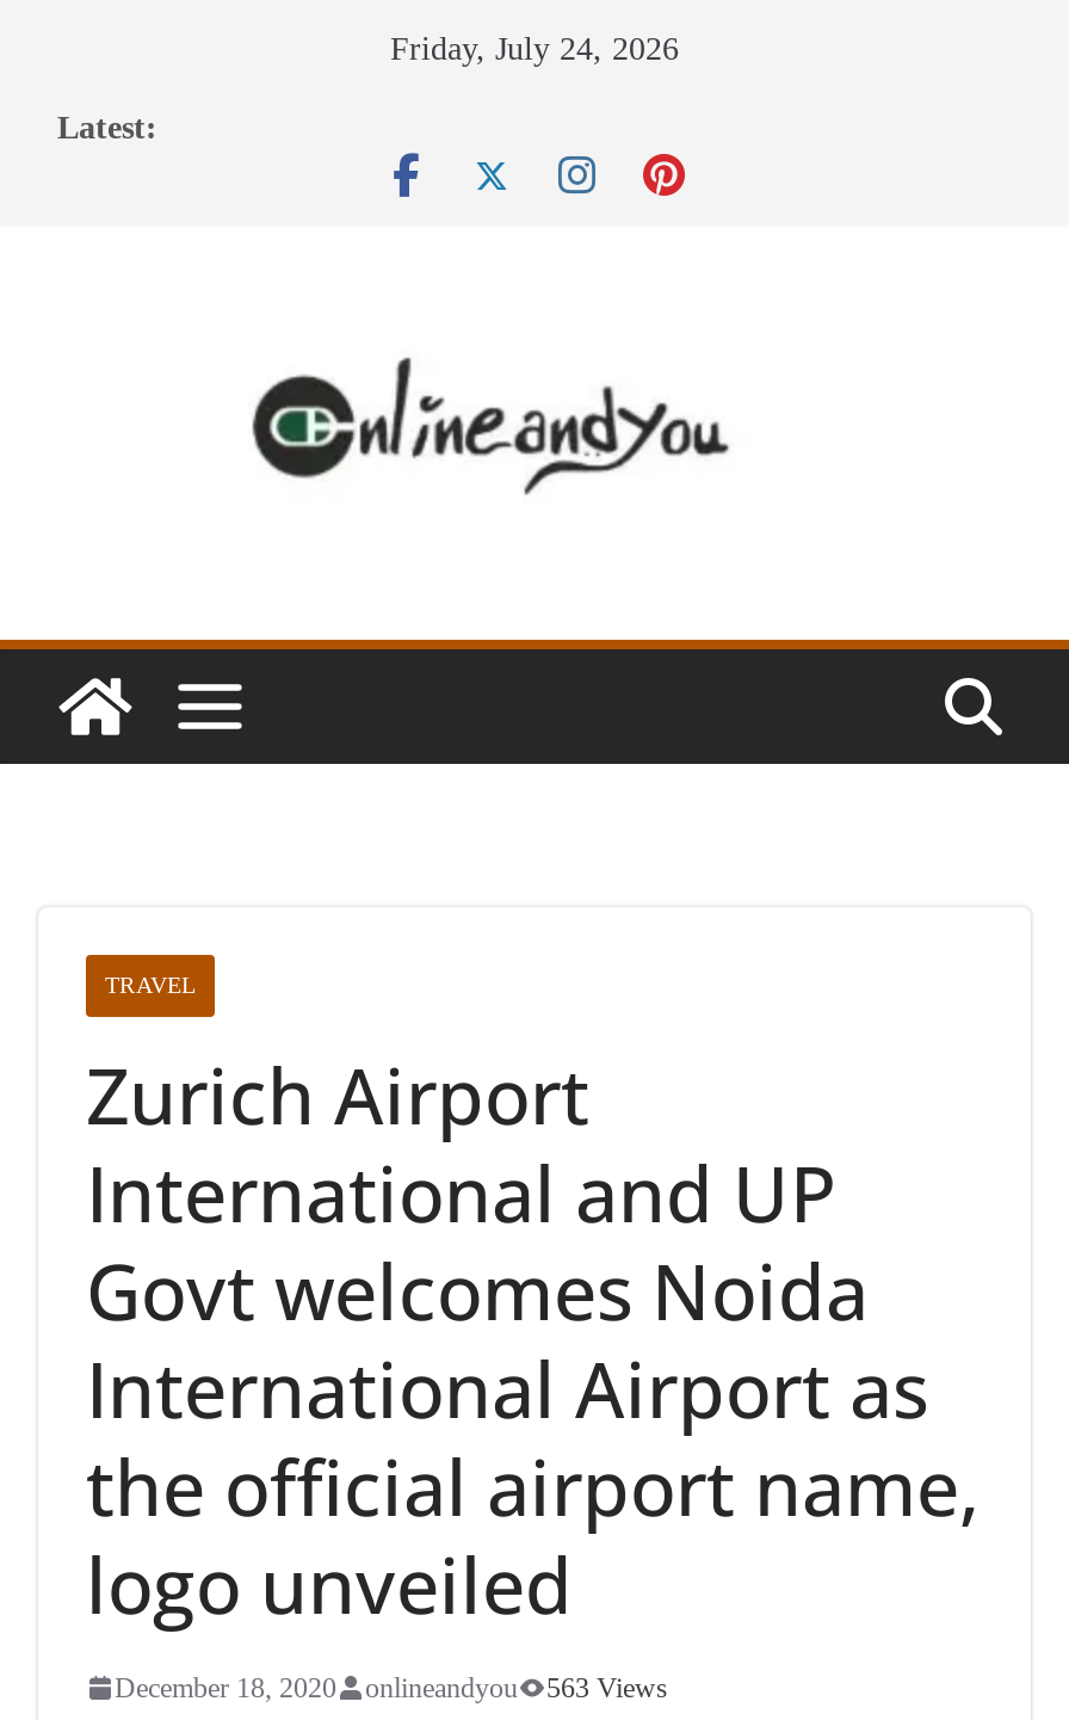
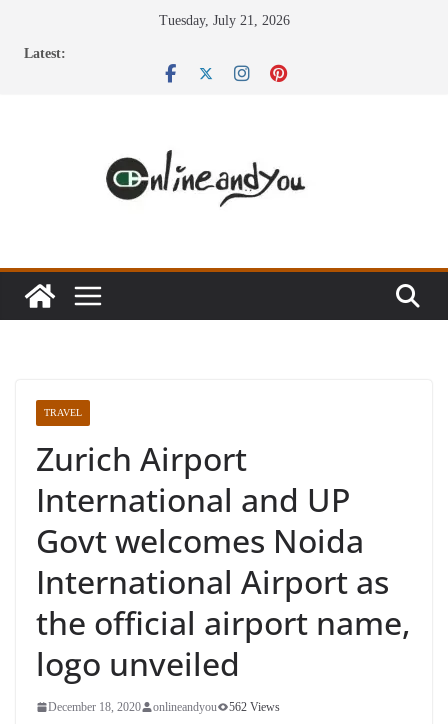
[390,31,679,67] Friday, July 24, 2026 -> [158,13,289,28] Tuesday, July 21, 2026
[115,1671,668,1704] December 18, 2020 onlineandyou 563 Views -> [48,700,280,714] December 18, 2020 onlineandyou 562 Views

